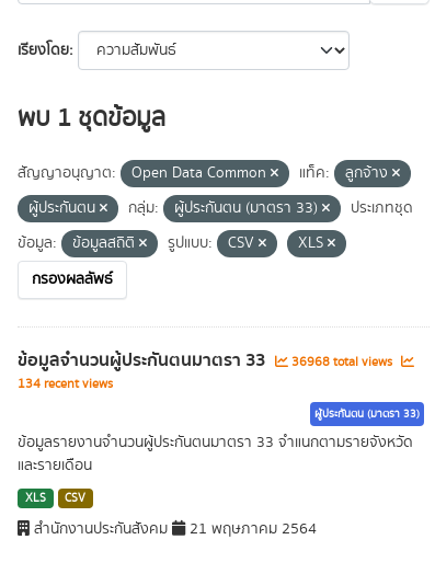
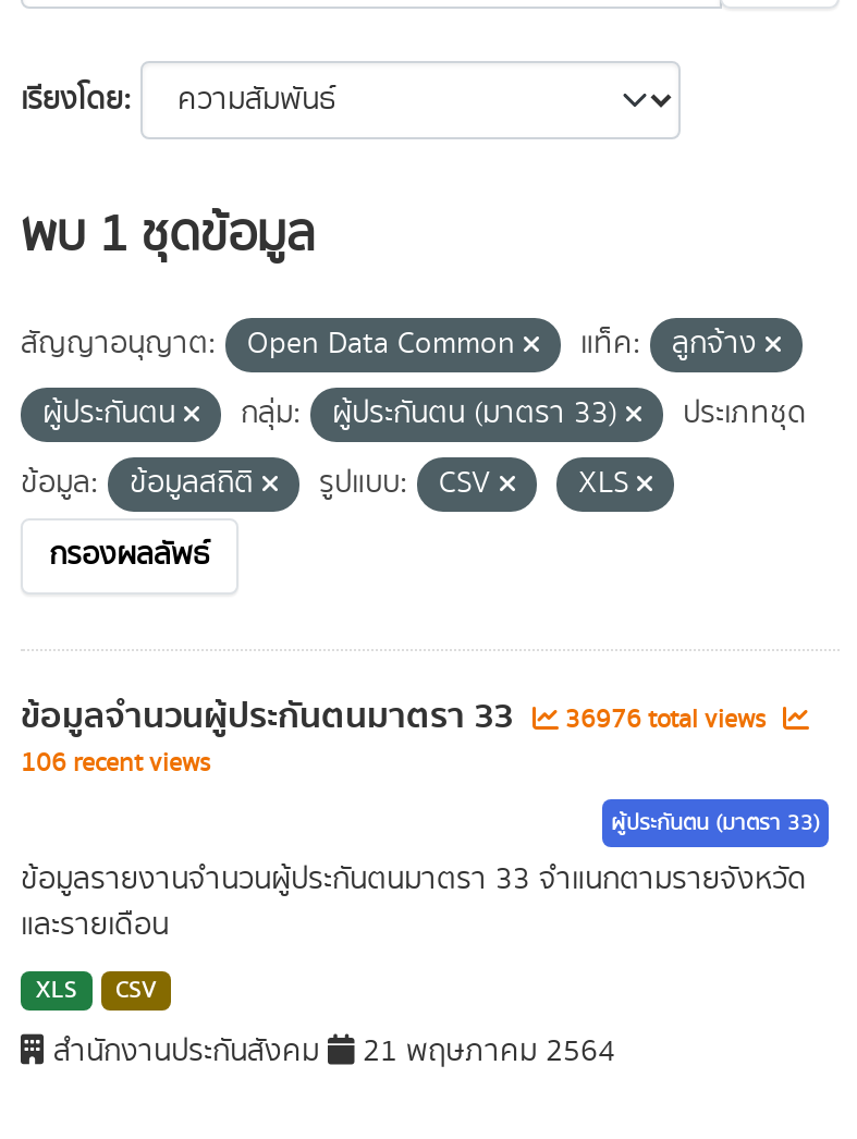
[18,346,396,375] ข้อมูลจำนวนผู้ประกันตนมาตรา 33 36968 total views -> [21,688,772,745] ข้อมูลจำนวนผู้ประกันตนมาตรา 33 36976 total views
[18,375,113,393] 134 recent views -> [21,745,210,782] 106 recent views

